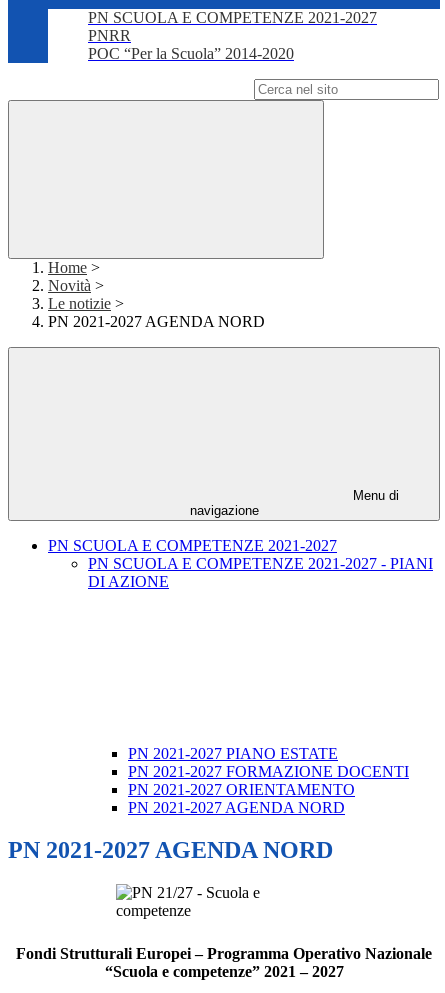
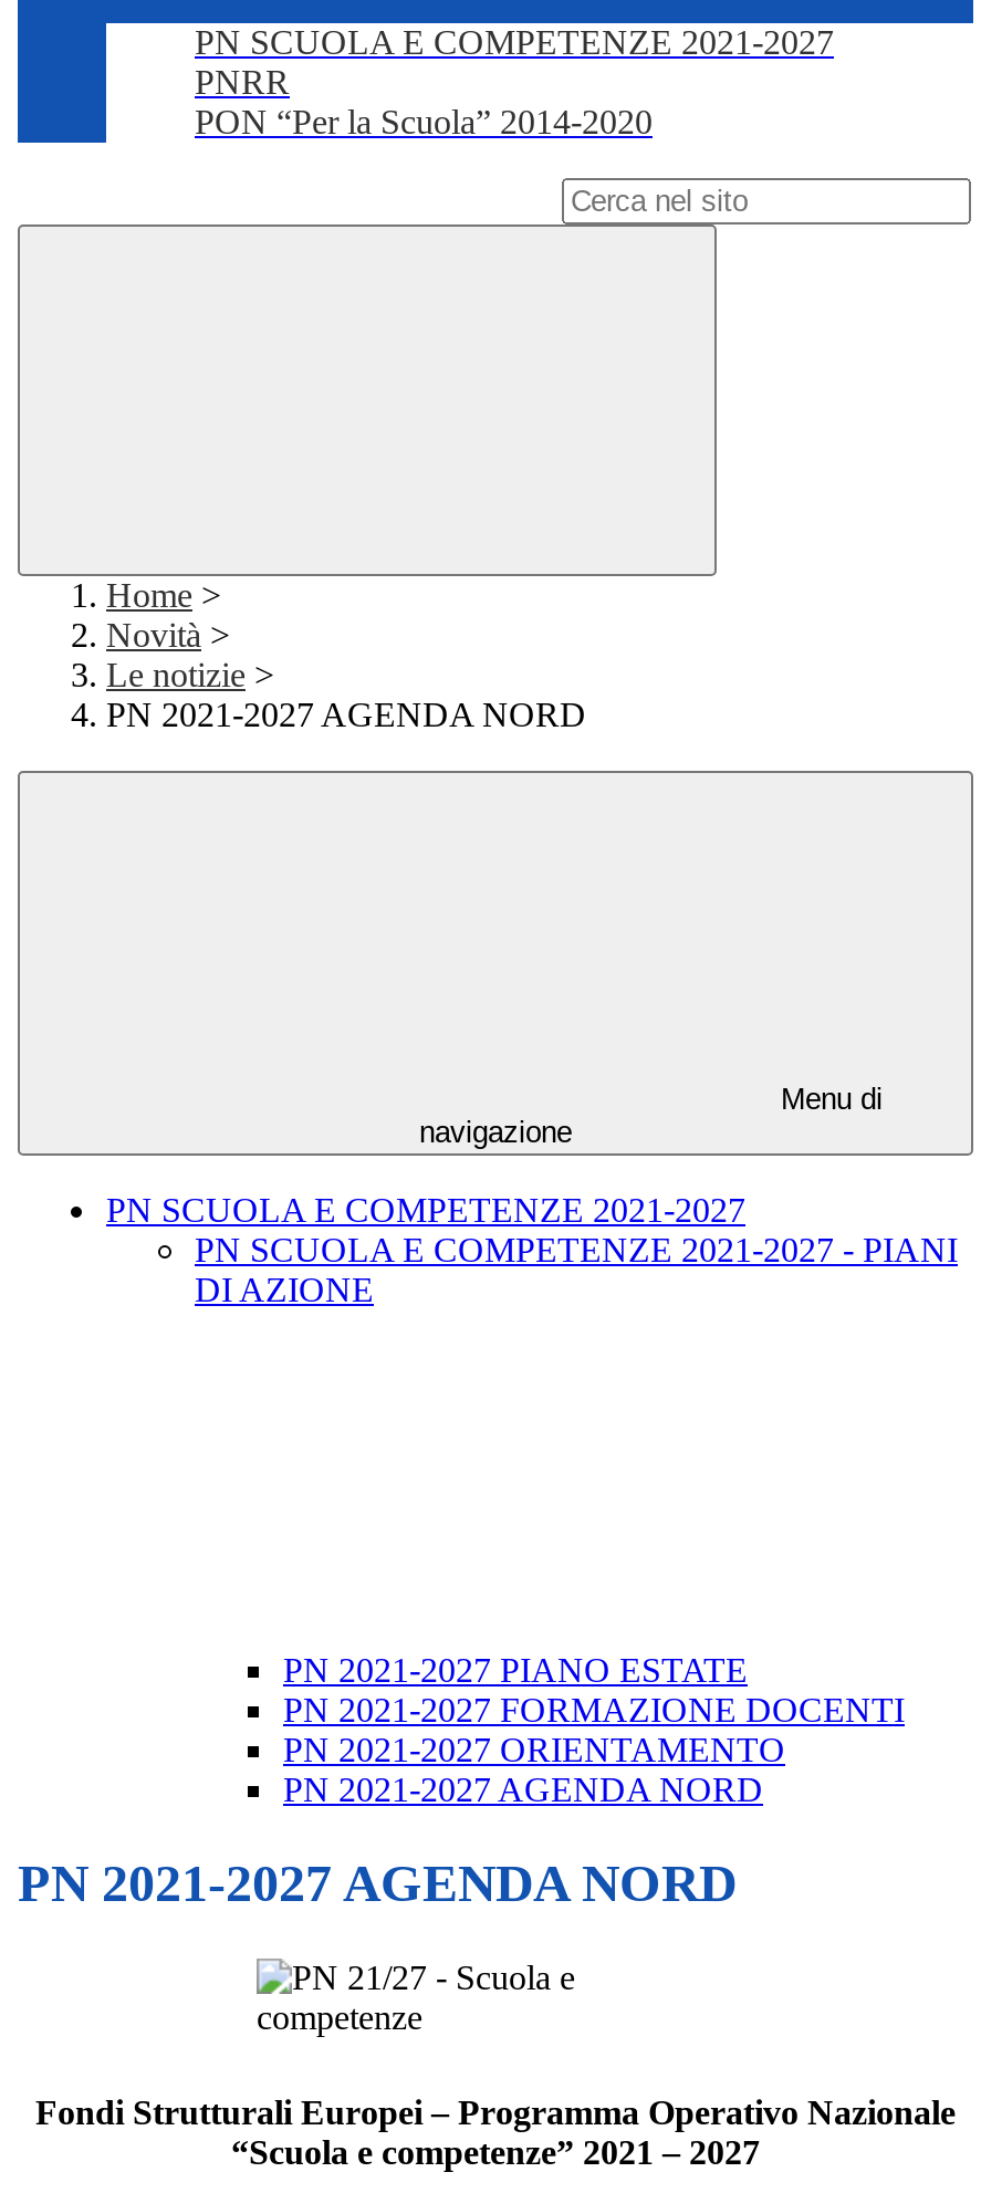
[88,45,294,62] POC “Per la Scuola” 2014-2020 -> [195,104,653,141] PON “Per la Scuola” 2014-2020

